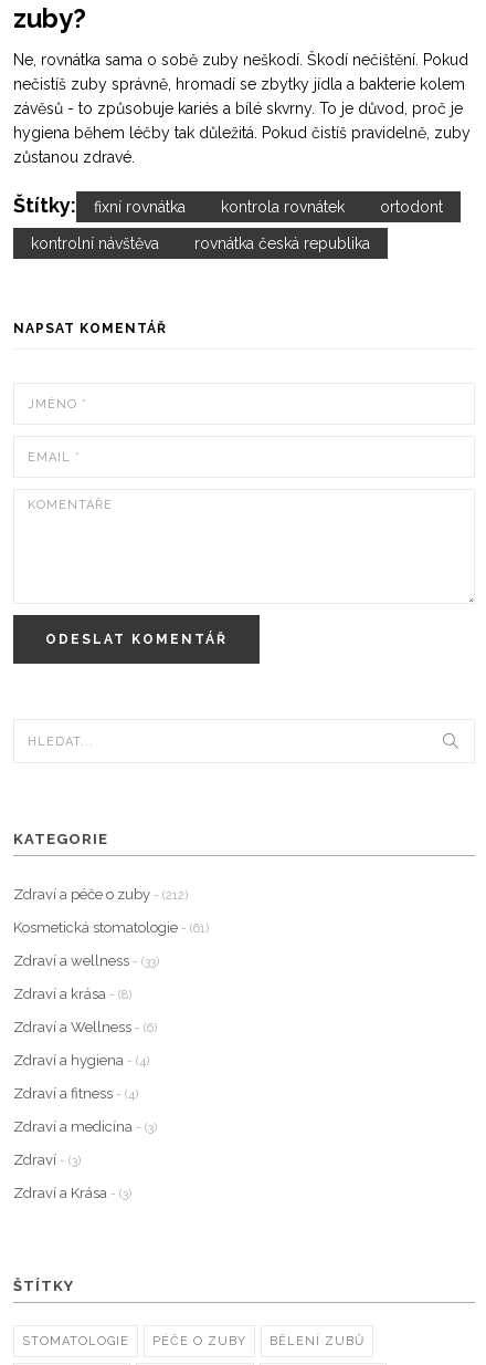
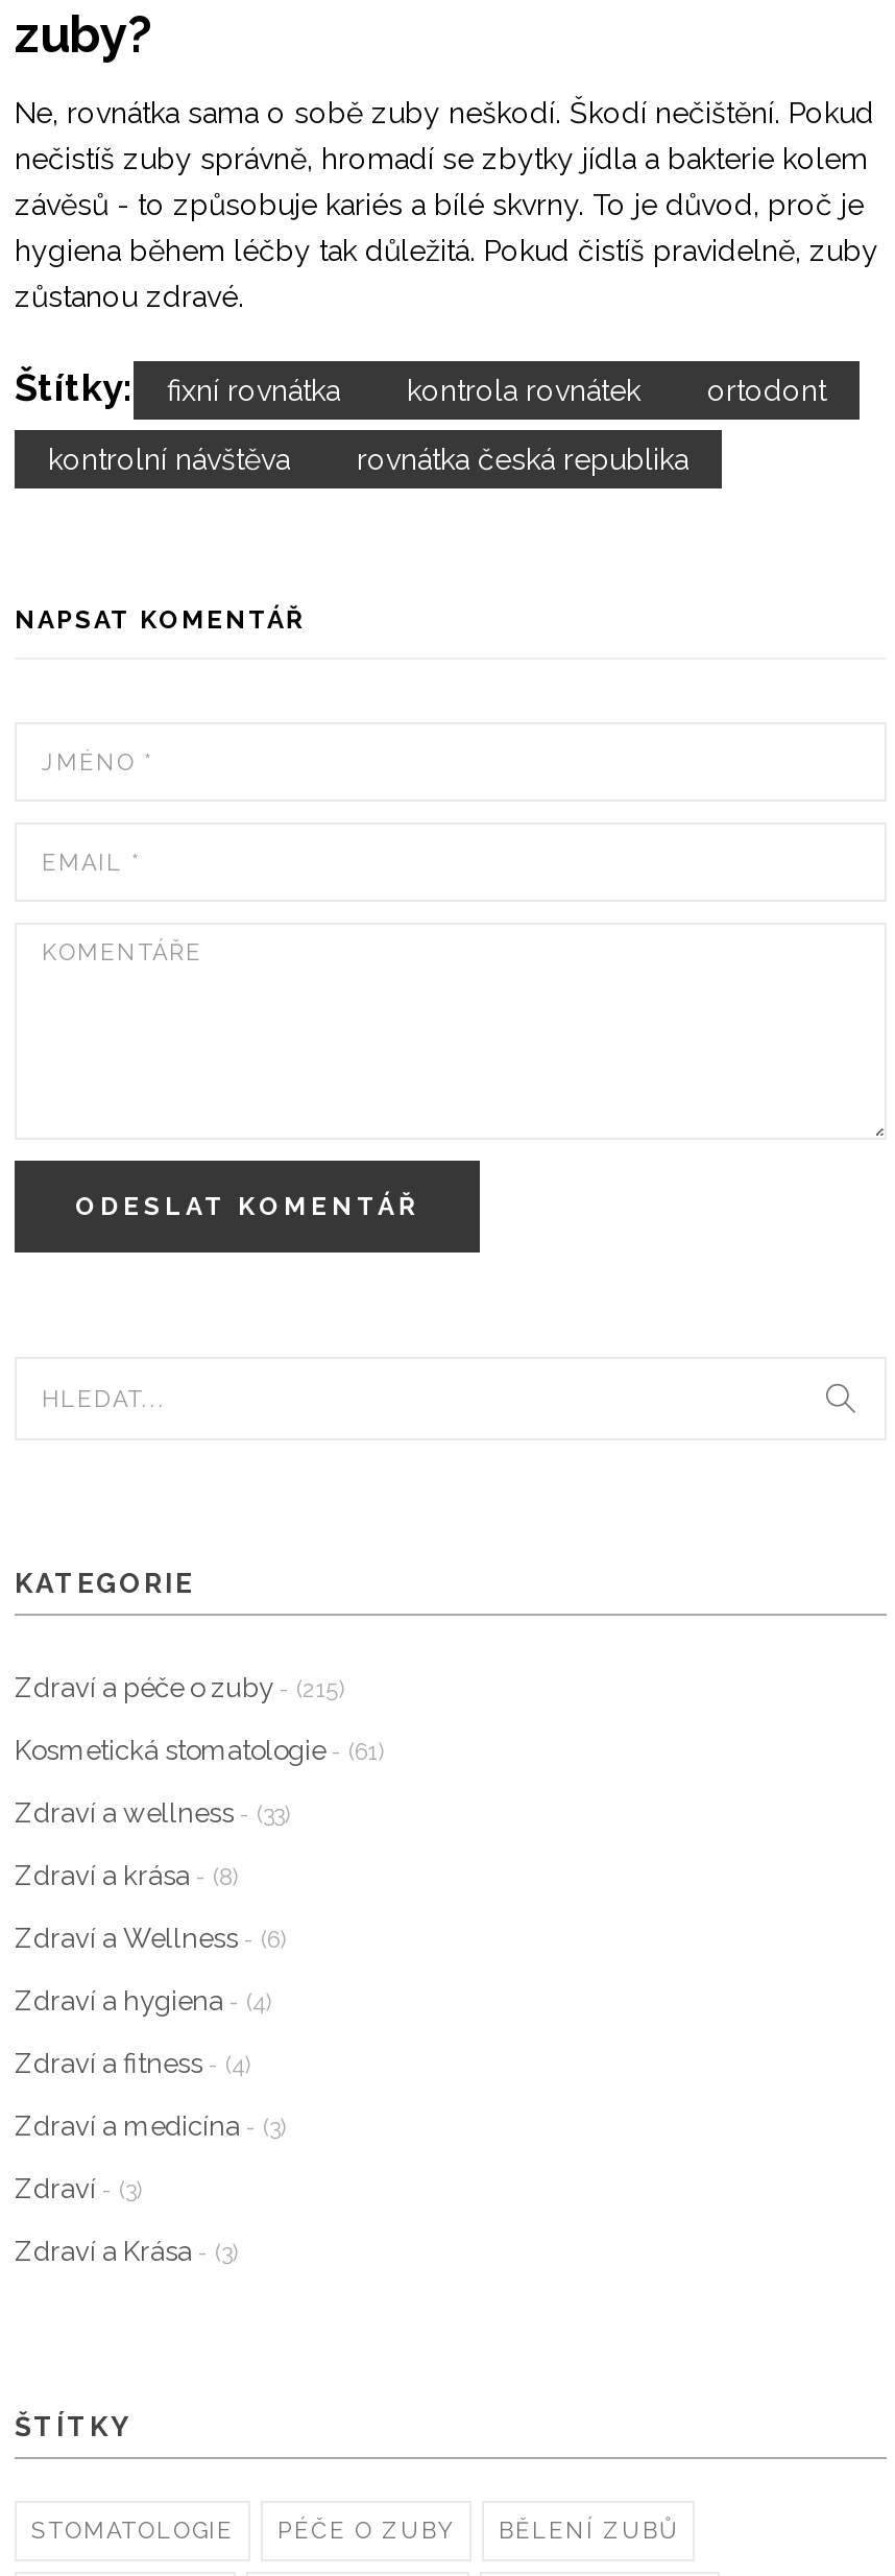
[13,886,188,903] Zdraví a péče o zuby - (212) -> [15,1673,344,1704] Zdraví a péče o zuby - (215)

